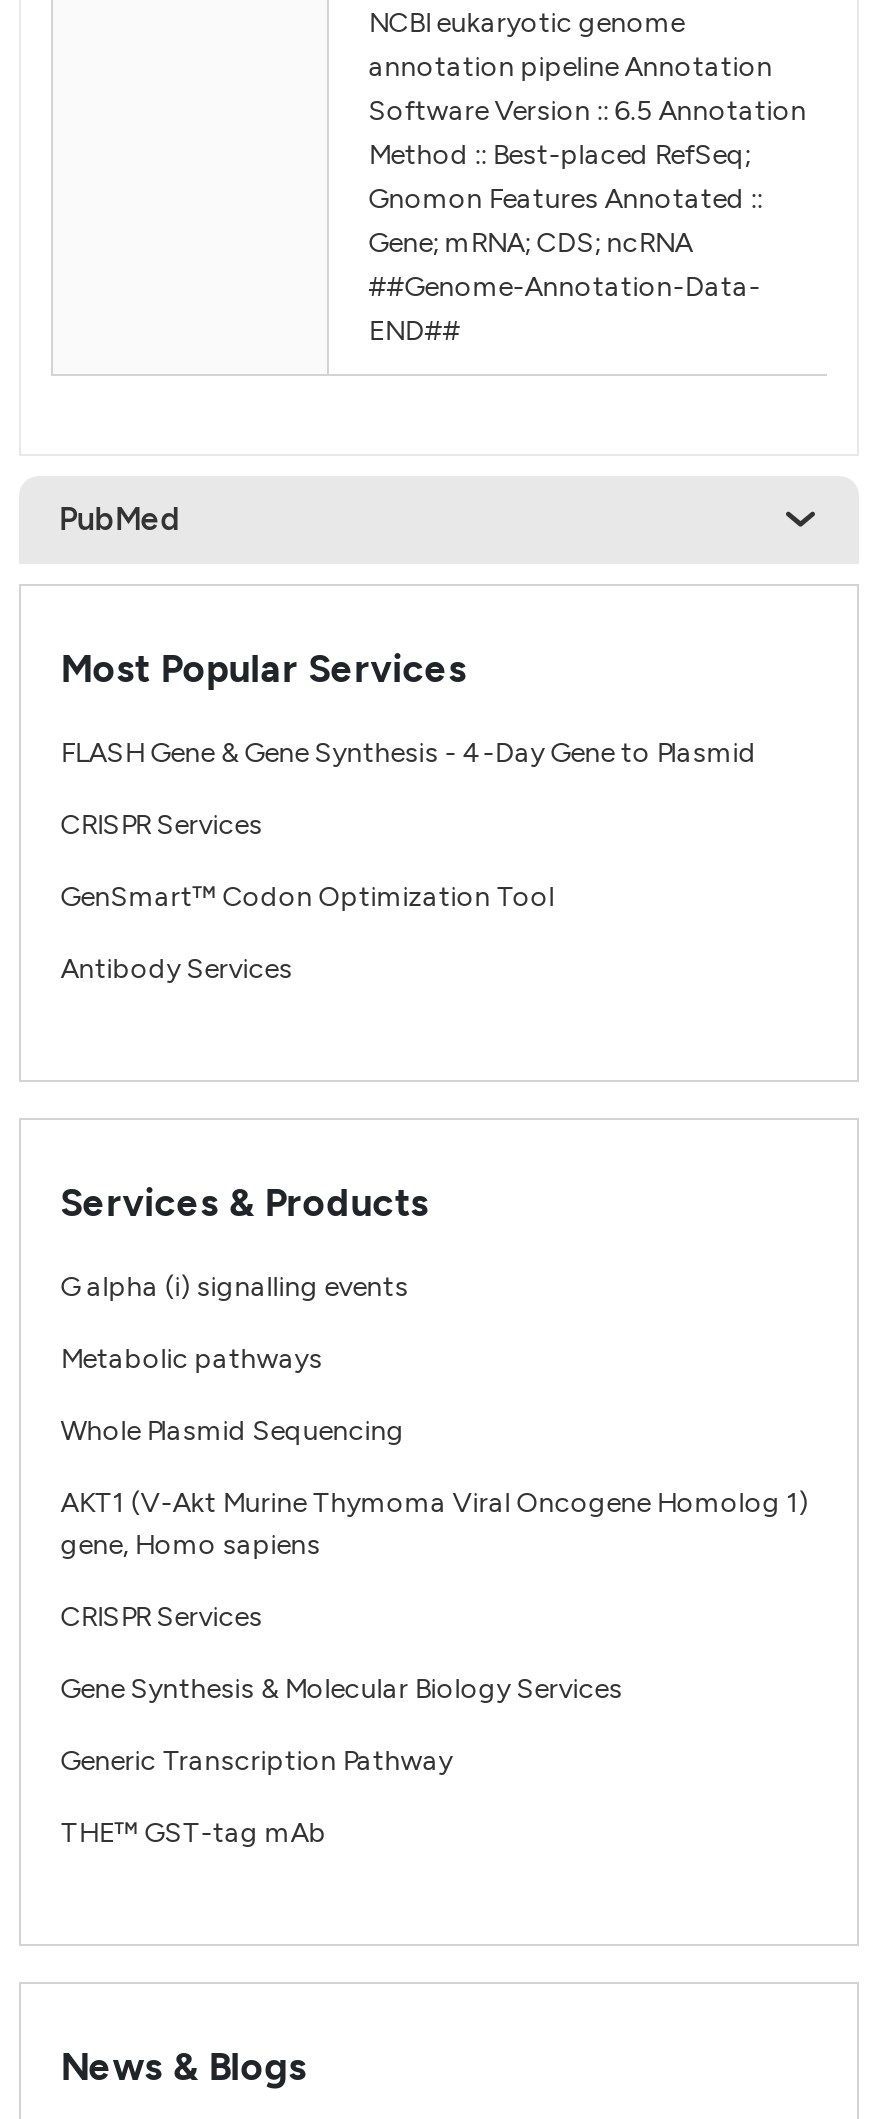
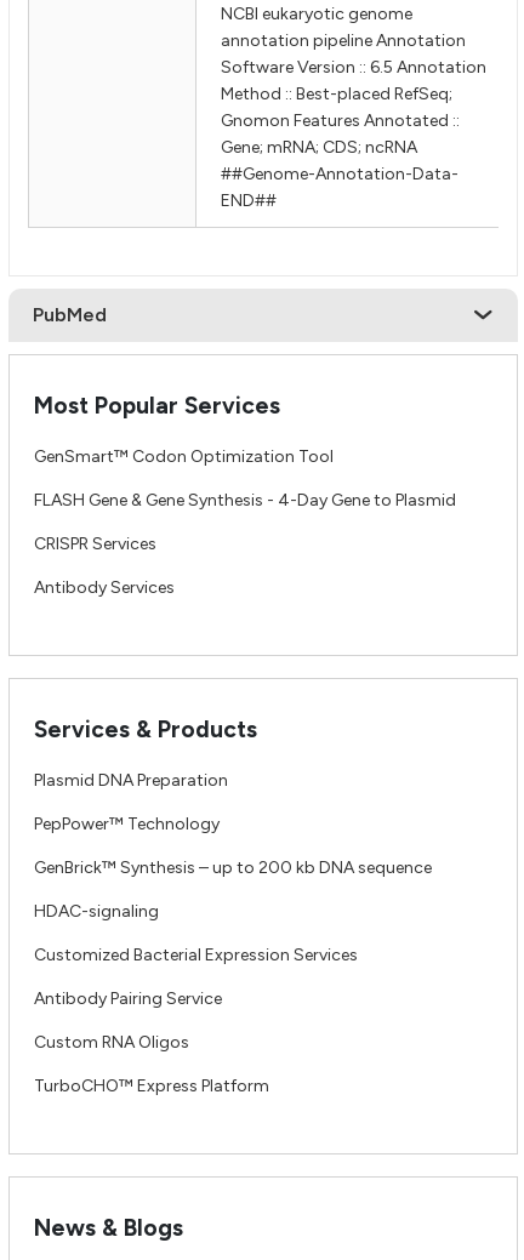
moved [60,736,756,842] -> [34,490,456,554]: FLASH Gene & Gene Synthesis - 4-Day Gene to Plasmid | CRISPR Services
moved [60,880,554,914] -> [34,446,333,467]: GenSmart™ Codon Optimization Tool
[60,1270,408,1304] G alpha (i) signalling events -> [34,770,228,791] Plasmid DNA Preparation
[60,1342,322,1376] Metabolic pathways -> [34,814,219,834] PepPower™ Technology
[60,1414,404,1448] Whole Plasmid Sequencing -> [34,857,431,878] GenBrick™ Synthesis – up to 200 kb DNA sequence
[60,1486,808,1562] AKT1 (V-Akt Murine Thymoma Viral Oncogene Homolog 1) | gene, Homo sapiens -> [34,901,159,922] HDAC-signaling
[60,1600,262,1634] CRISPR Services -> [34,945,357,965] Customized Bacterial Expression Services
[60,1672,622,1706] Gene Synthesis & Molecular Biology Services -> [34,988,222,1009] Antibody Pairing Service
[60,1744,452,1778] Generic Transcription Pathway -> [34,1032,189,1053] Custom RNA Oligos
[60,1816,326,1850] THE™ GST-tag mAb -> [34,1076,269,1096] TurboCHO™ Express Platform

